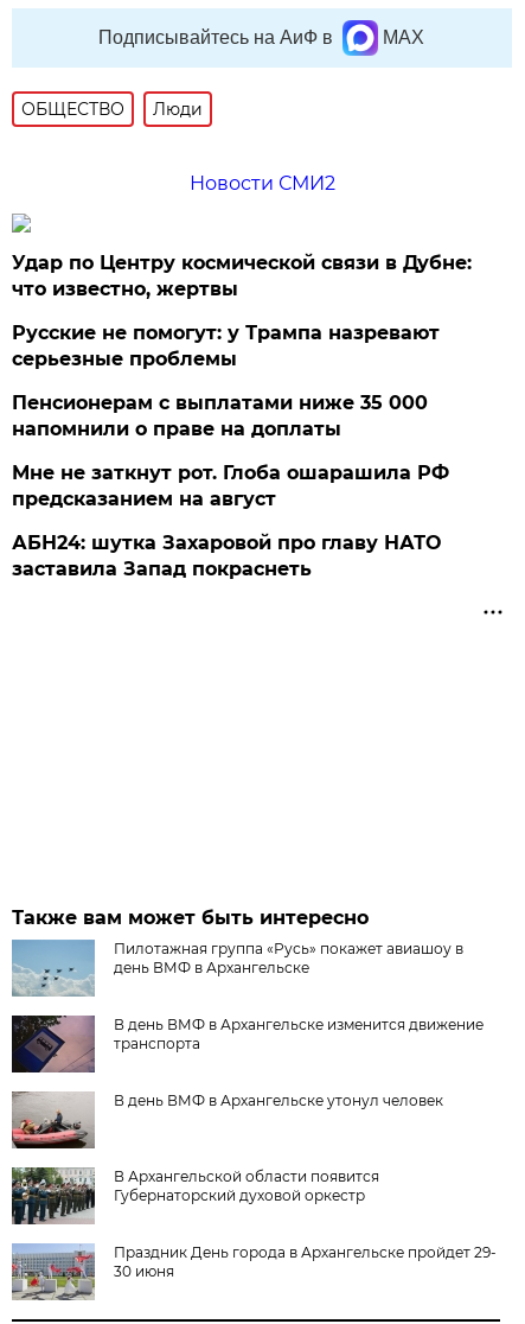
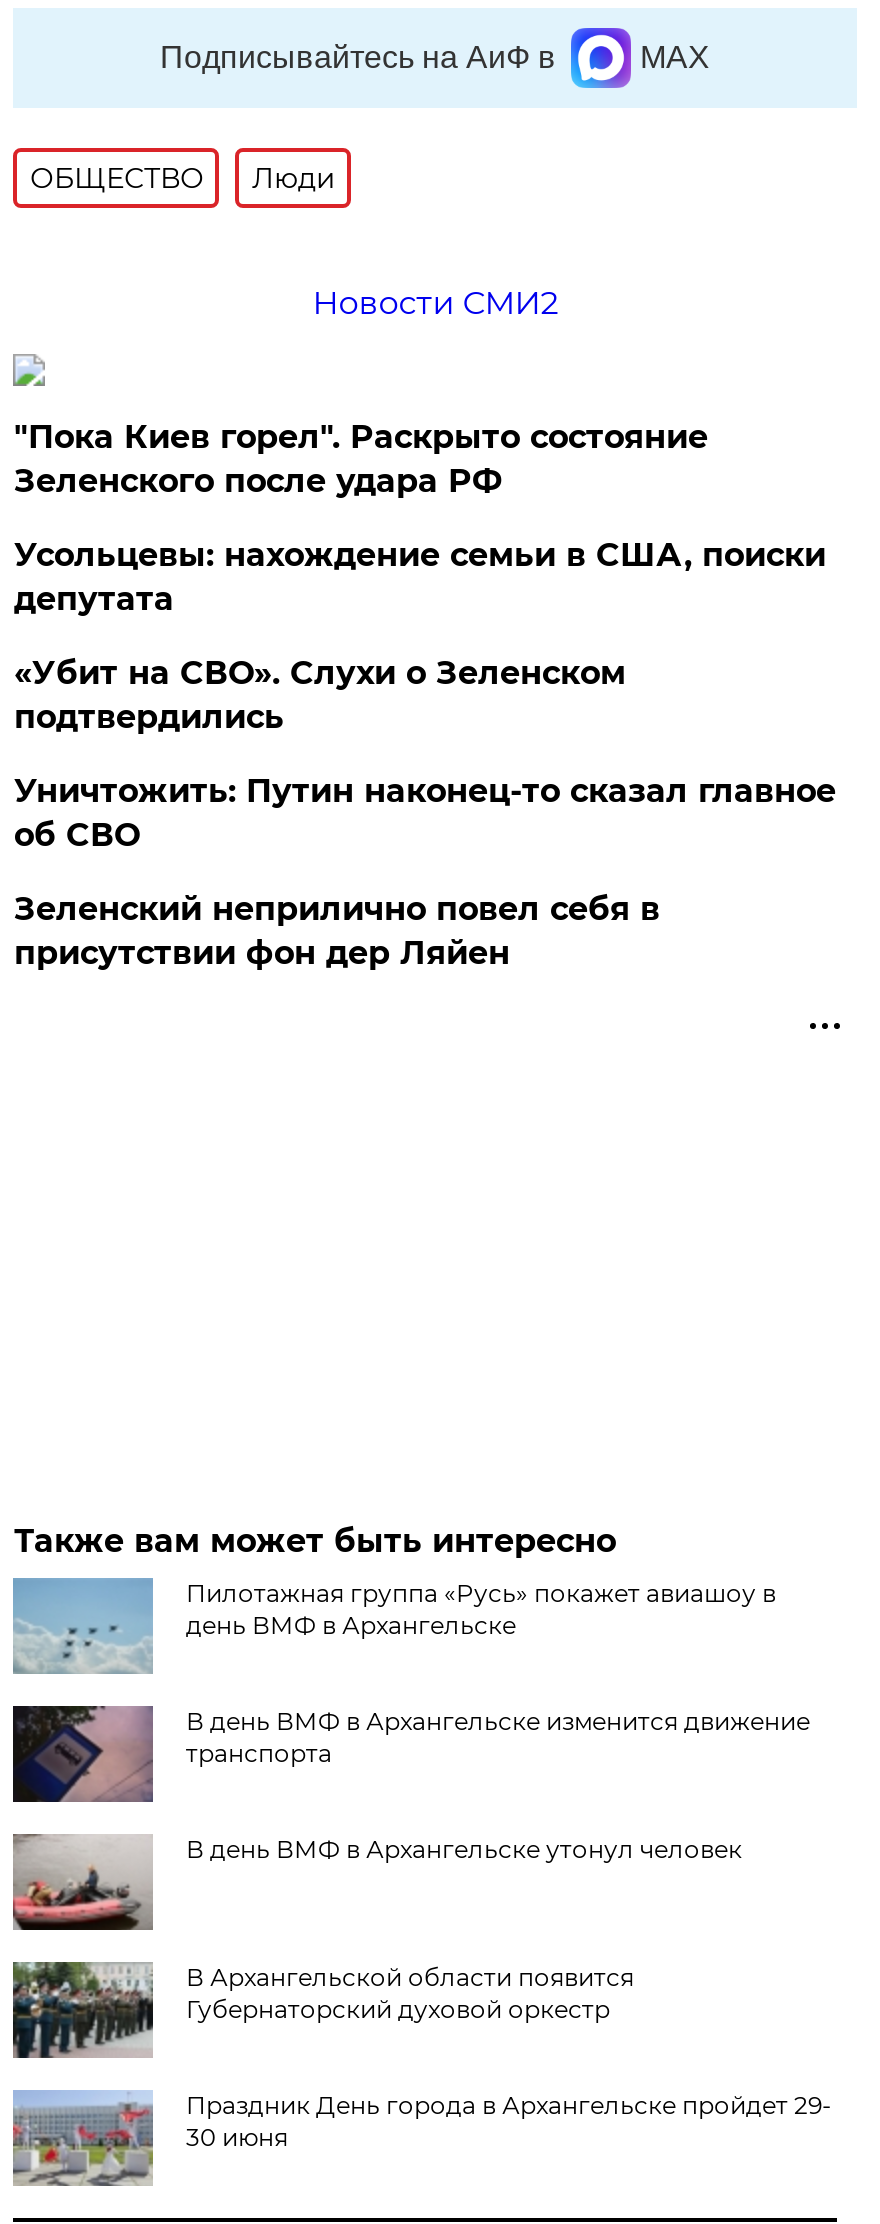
[12,251,472,300] Удар по Центру космической связи в Дубне: | что известно, жертвы -> [14,418,708,500] "Пока Киев горел". Раскрыто состояние | Зеленского после удара РФ
[12,321,440,370] Русские не помогут: у Трампа назревают | серьезные проблемы -> [14,536,826,618] Усольцевы: нахождение семьи в США, поиски | депутата
[12,391,428,440] Пенсионерам с выплатами ниже 35 000 | напомнили о праве на доплаты -> [14,654,626,736] «Убит на СВО». Слухи о Зеленском | подтвердились
[12,461,450,510] Мне не заткнут рот. Глоба ошарашила РФ | предсказанием на август -> [14,772,836,854] Уничтожить: Путин наконец-то сказал главное | об СВО
[12,531,441,580] АБН24: шутка Захаровой про главу НАТО | заставила Запад покраснеть -> [14,890,660,972] Зеленский неприлично повел cебя в | присутствии фон дер Ляйен

